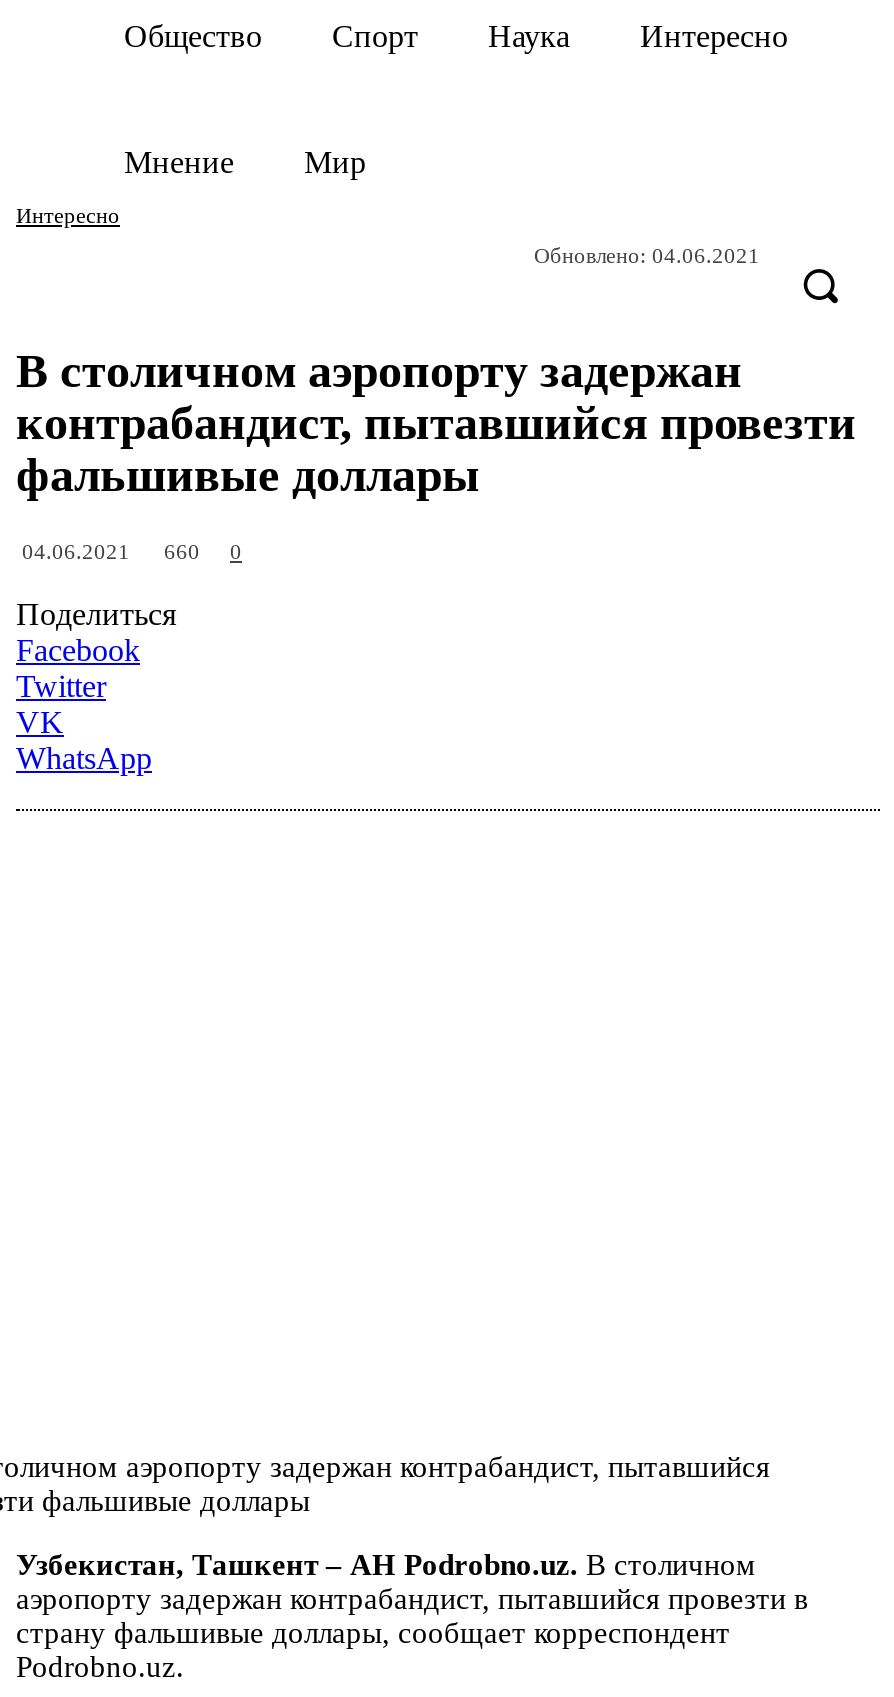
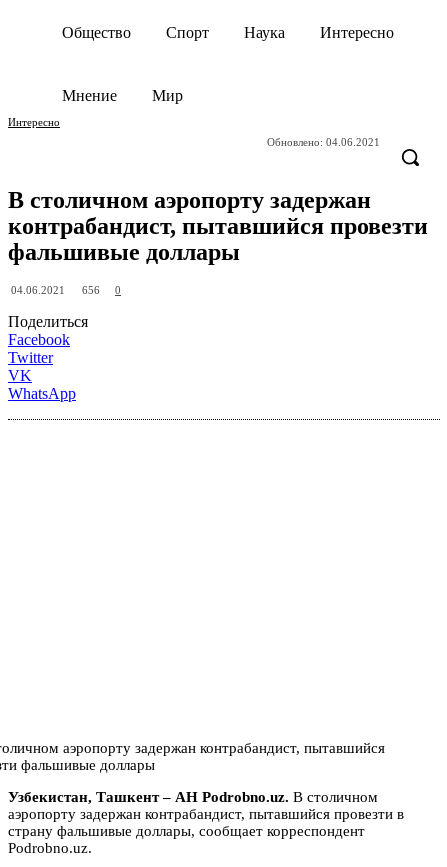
[22,538,242,563] 04.06.2021 660 0 -> [11,283,121,296] 04.06.2021 656 0

